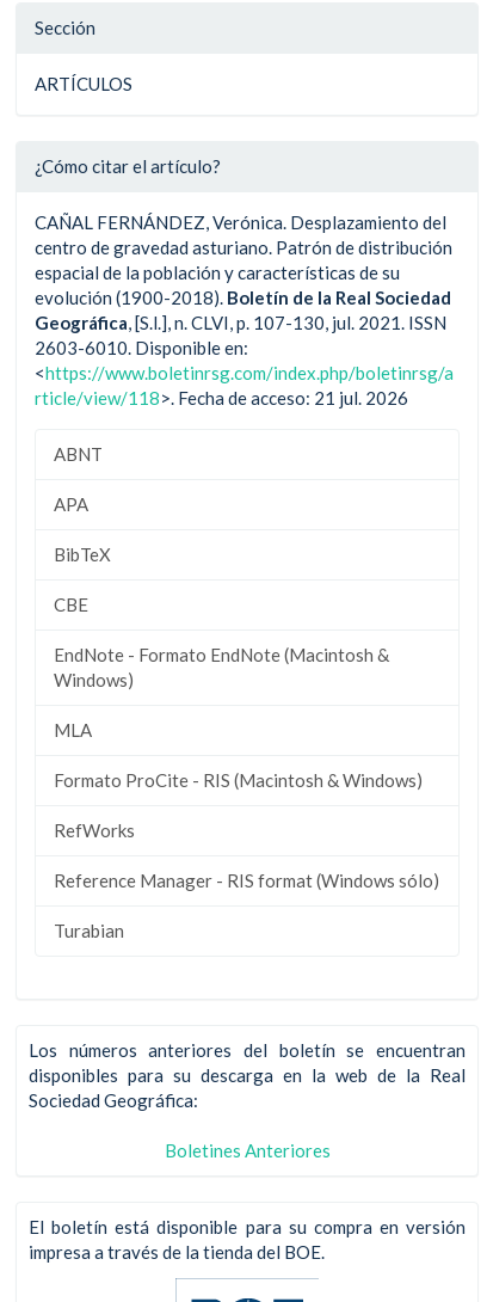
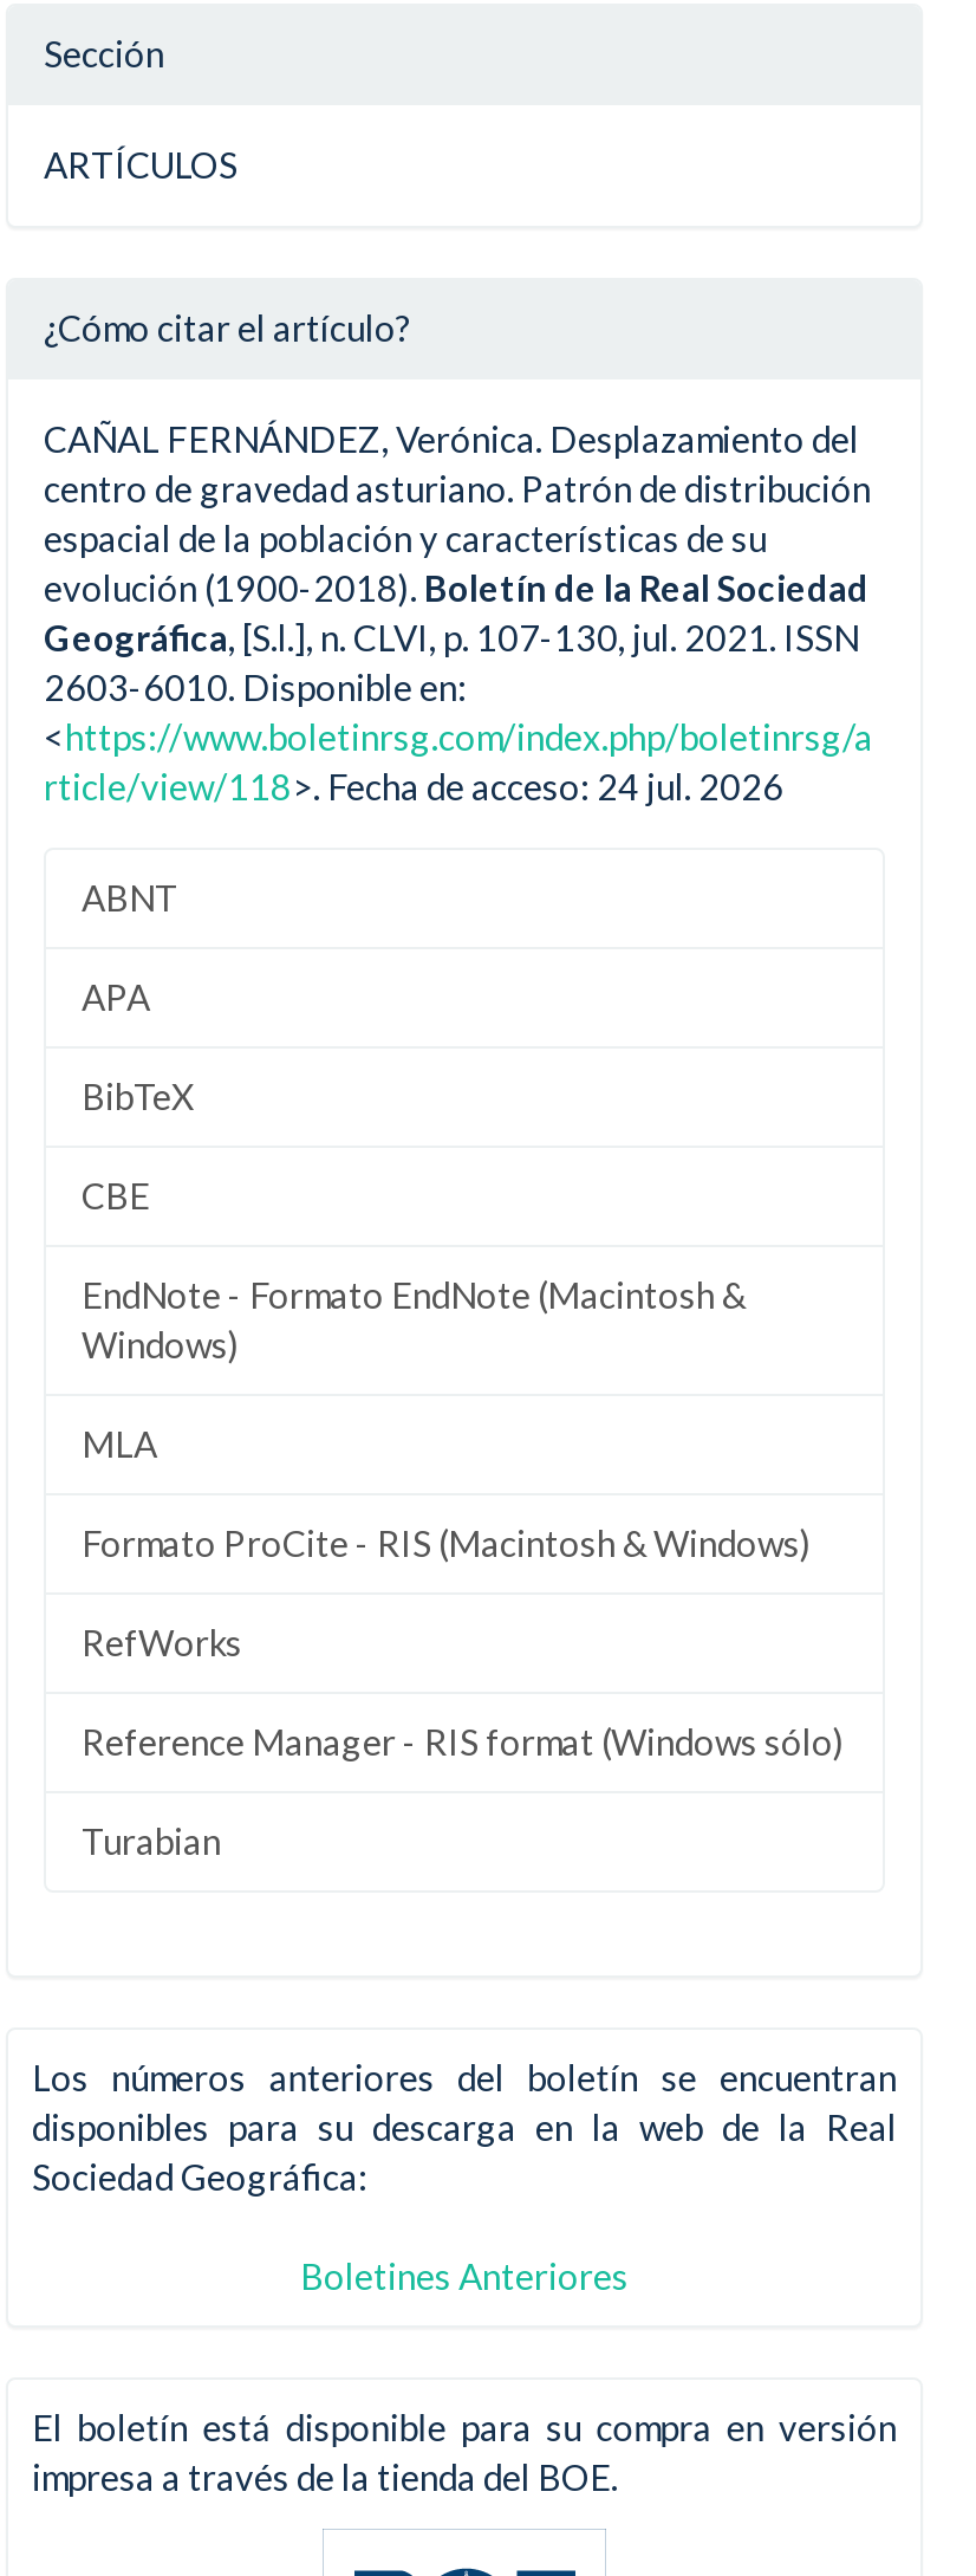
[35,387,408,409] rticle/view/118>. Fecha de acceso: 21 jul. 2026 -> [44,765,783,807] rticle/view/118>. Fecha de acceso: 24 jul. 2026

